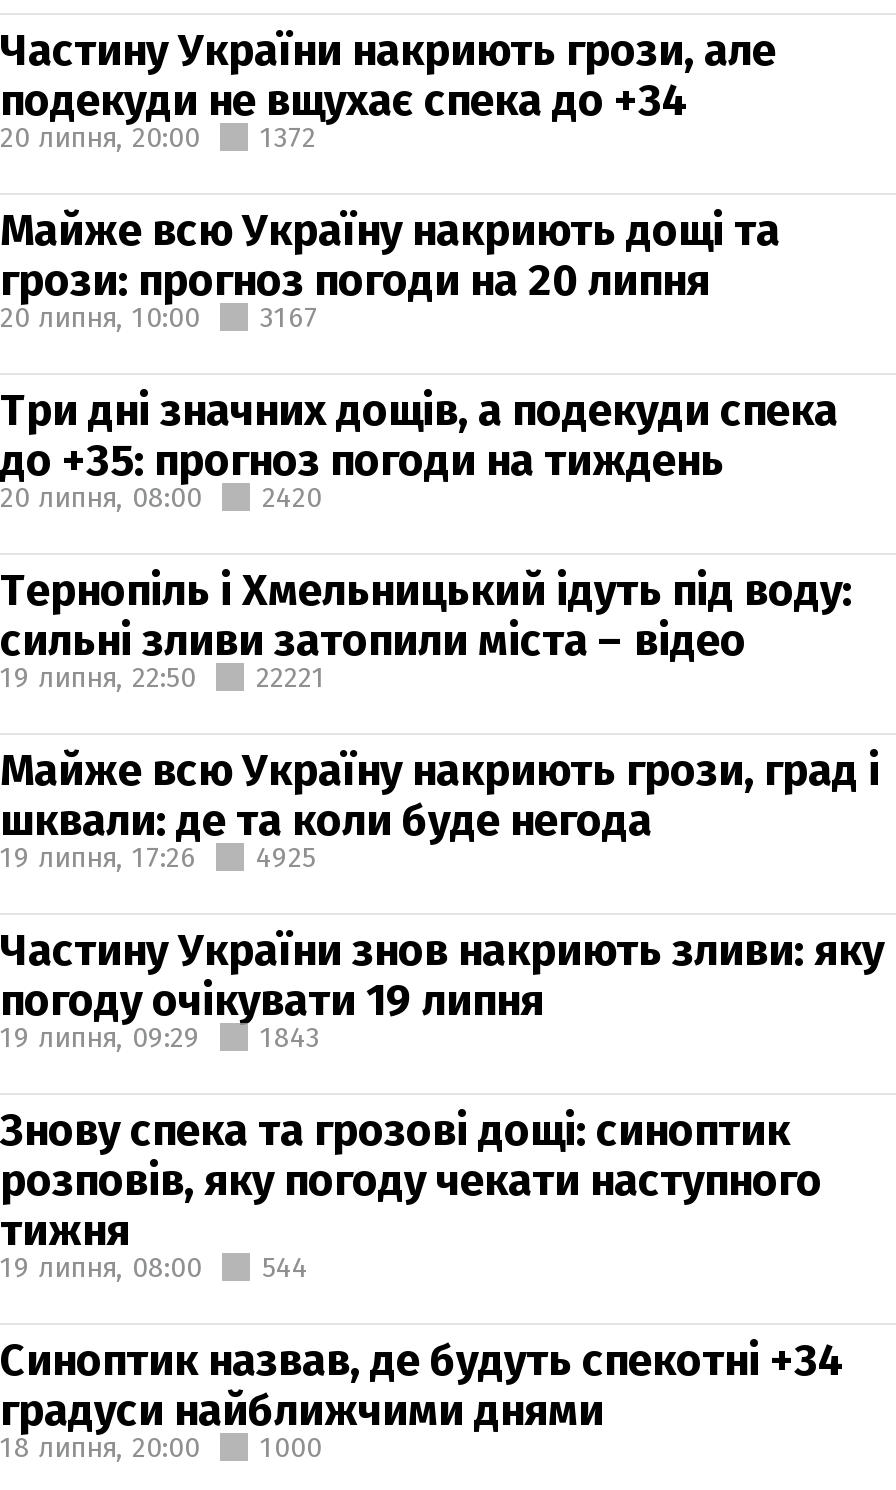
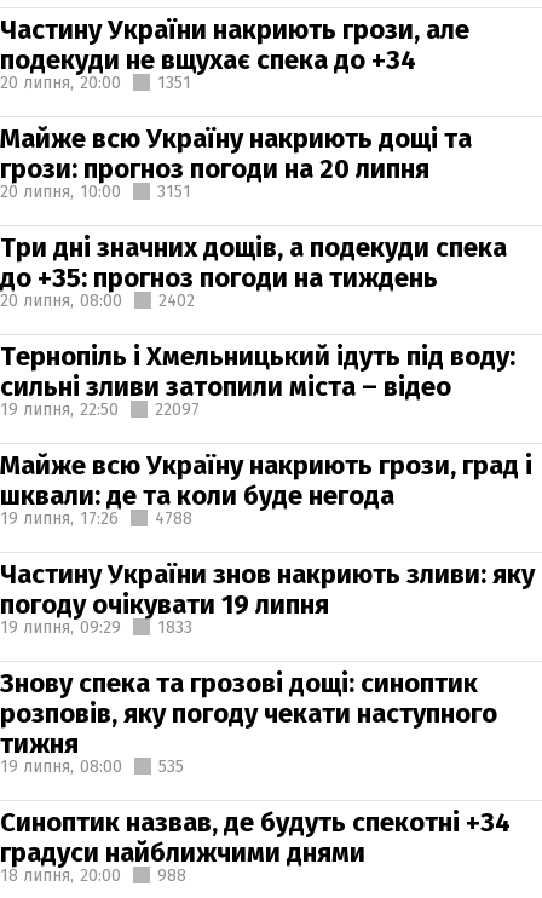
[0,120,316,154] 20 липня, 20:00 1372 -> [0,72,191,93] 20 липня, 20:00 1351
[0,300,318,334] 20 липня, 10:00 3167 -> [0,181,191,202] 20 липня, 10:00 3151
[0,480,322,514] 20 липня, 08:00 2420 -> [0,290,195,310] 20 липня, 08:00 2402
[0,660,326,694] 19 липня, 22:50 22221 -> [0,399,200,419] 19 липня, 22:50 22097
[0,840,316,874] 19 липня, 17:26 4925 -> [0,508,192,528] 19 липня, 17:26 4788
[0,1020,320,1054] 19 липня, 09:29 1843 -> [0,617,192,637] 19 липня, 09:29 1833
[0,1250,308,1284] 19 липня, 08:00 544 -> [0,756,184,776] 19 липня, 08:00 535
[0,1430,322,1464] 18 липня, 20:00 1000 -> [0,865,186,885] 18 липня, 20:00 988

